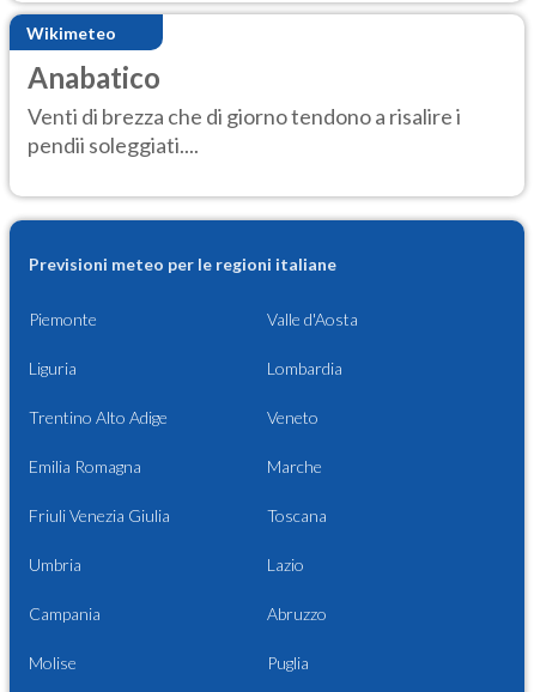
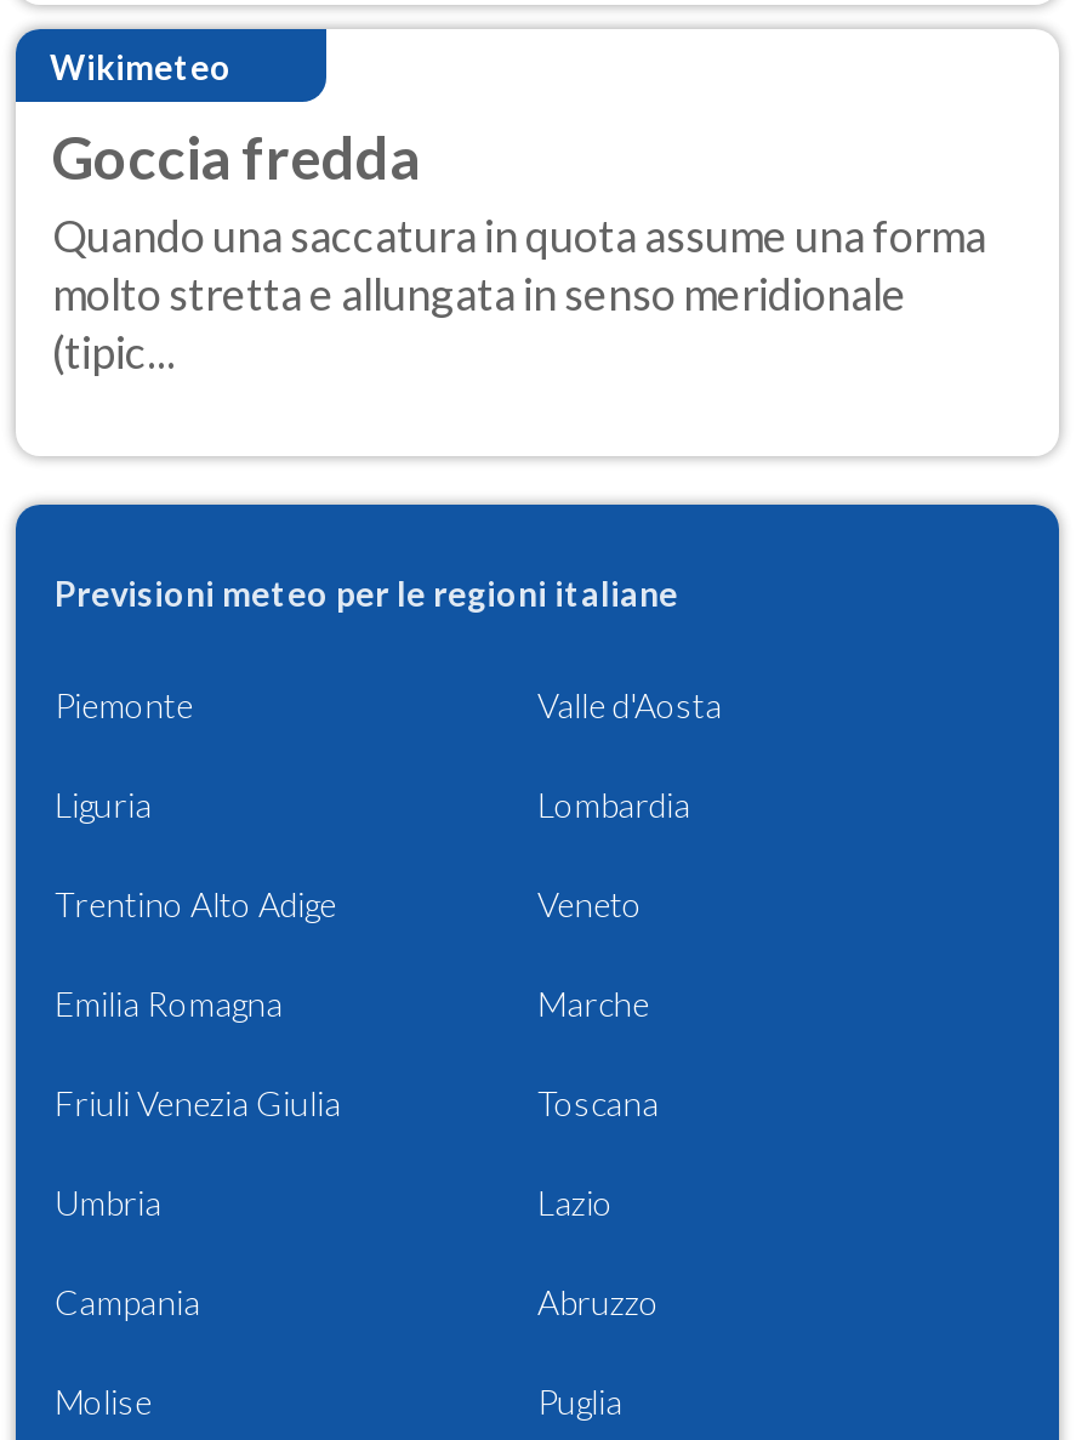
[28,60,461,158] Anabatico | Venti di brezza che di giorno tendono a risalire i | pendii soleggiati.... -> [52,122,986,379] Goccia fredda | Quando una saccatura in quota assume una forma | molto stretta e allungata in senso meridionale | (tipic...

